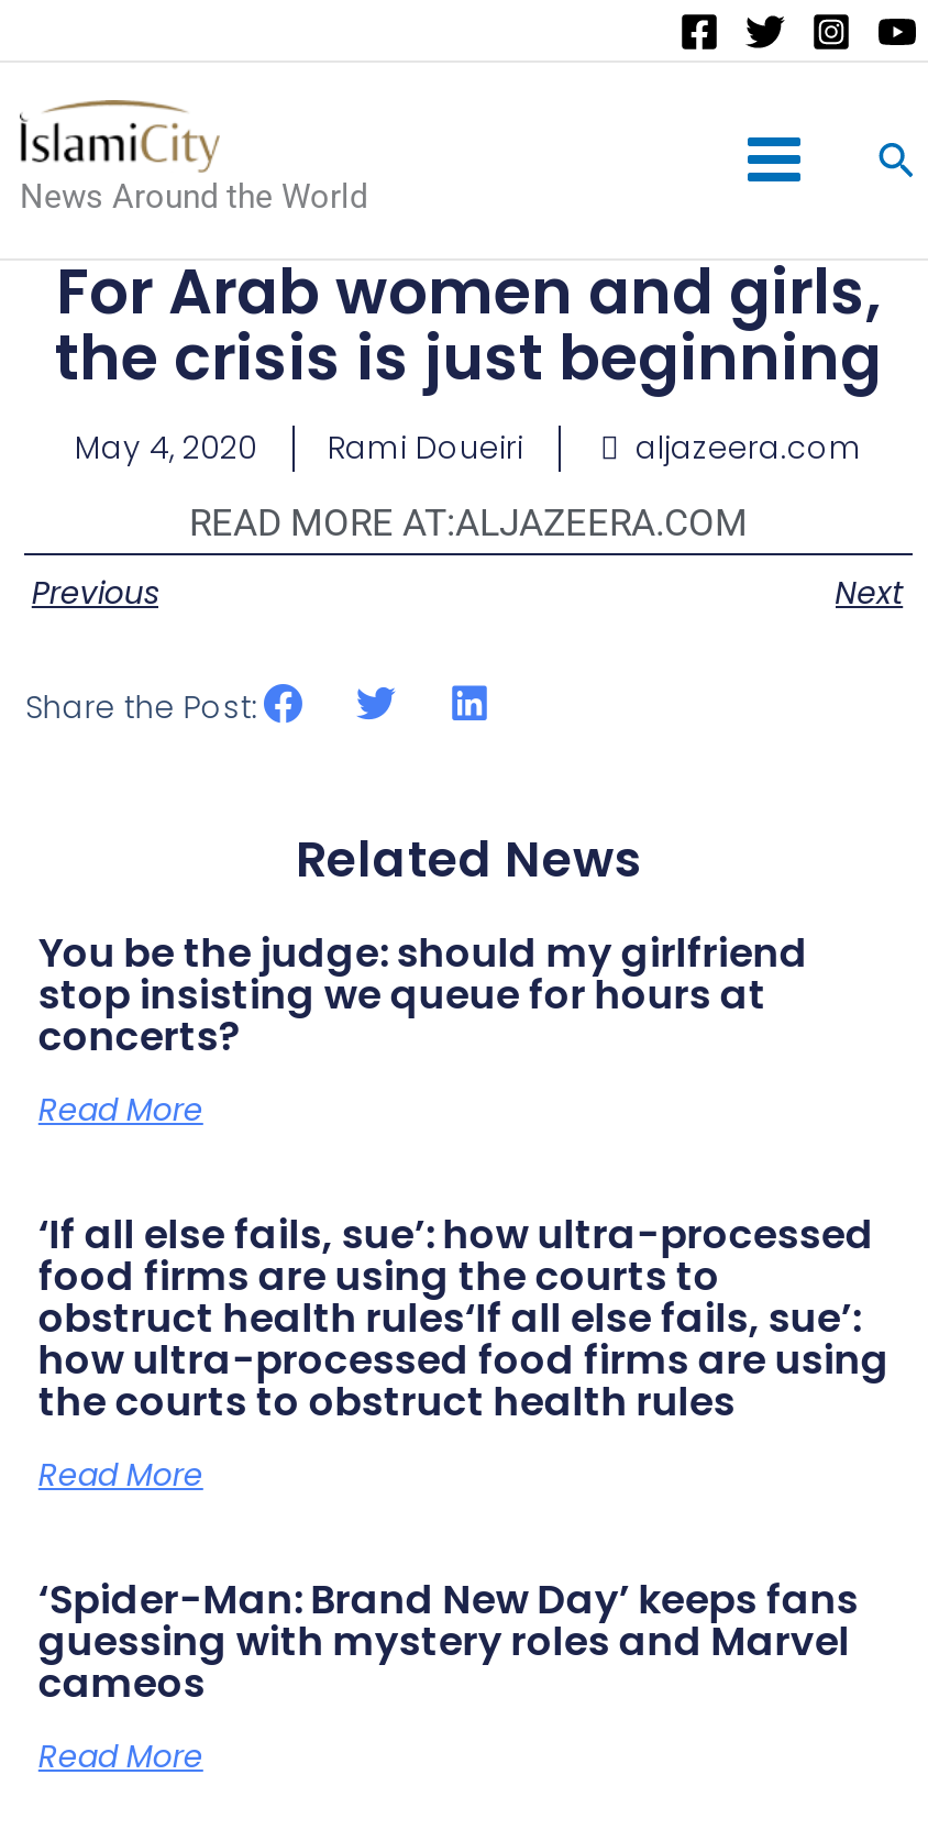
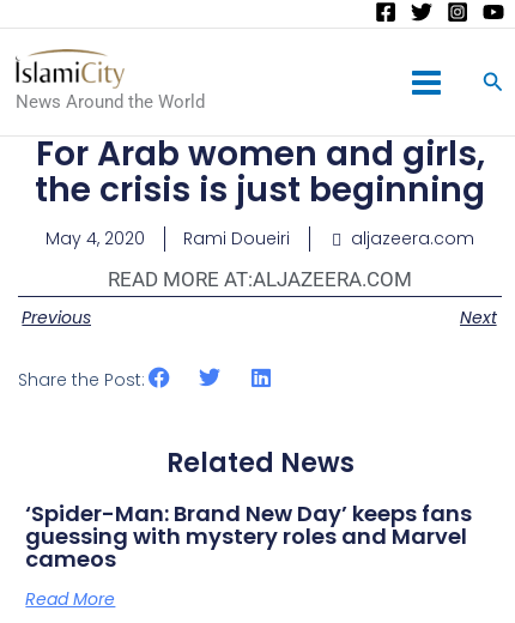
[38,924,889,1496] You be the judge: should my girlfriend | stop insisting we queue for hours at | concerts? | Read More | ‘If all else fails, sue’: how ultra-processed | food firms are using the courts to | obstruct health rules‘If all else fails, sue’: | how ultra-processed food firms are using | the courts to obstruct health rules | Read More -> none

